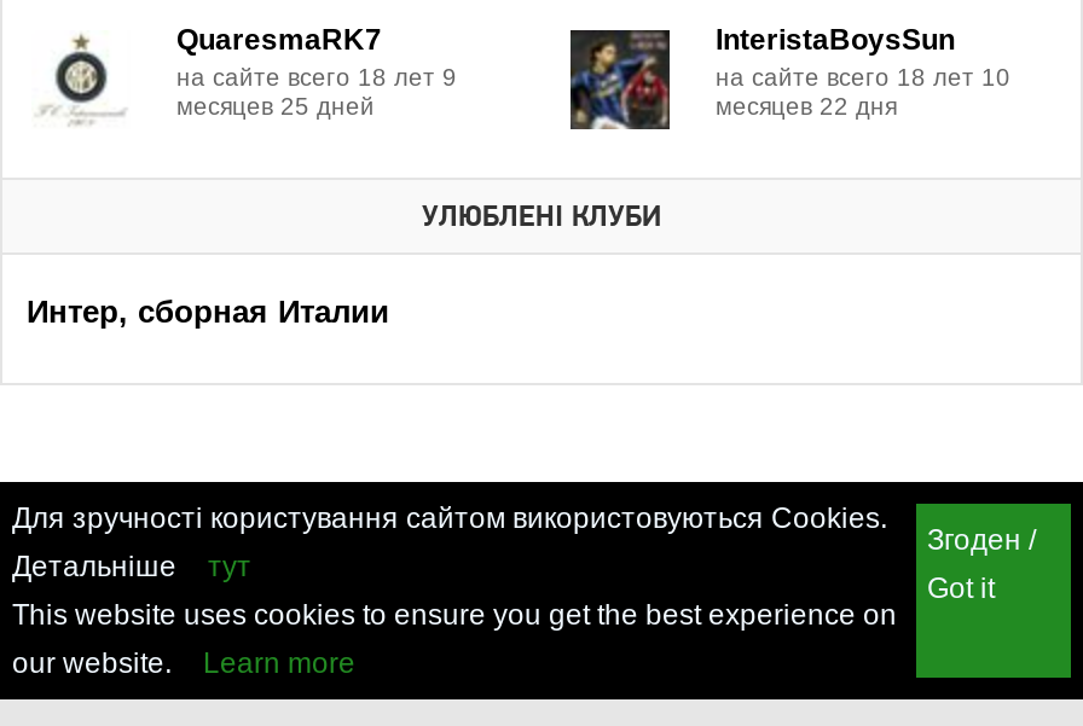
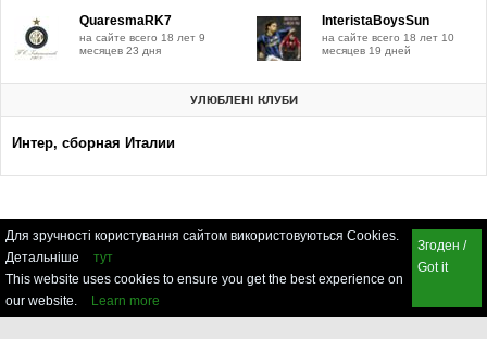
[176,93,375,120] месяцев 25 дней -> [79,45,161,56] месяцев 23 дня
[716,93,897,120] месяцев 22 дня -> [322,45,411,56] месяцев 19 дней

